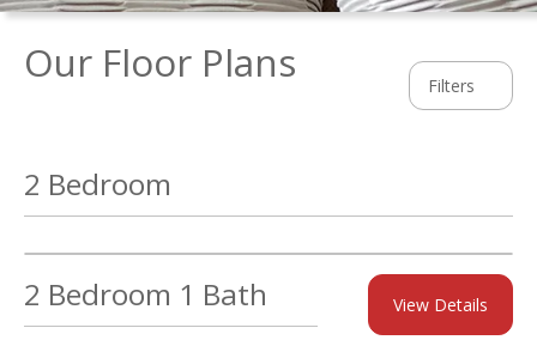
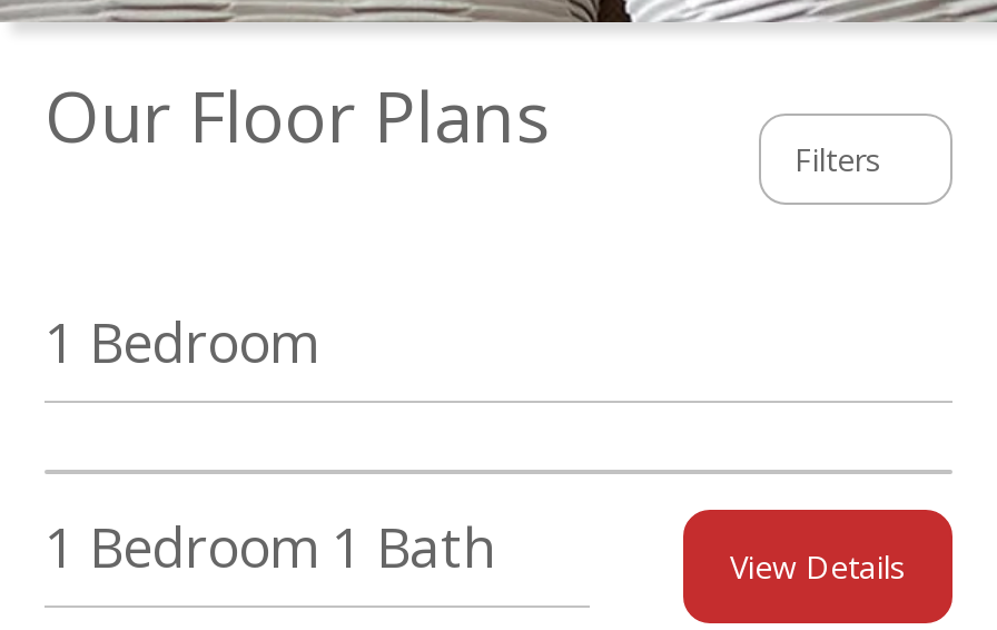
[24,164,171,204] 2 Bedroom -> [45,305,318,378] 1 Bedroom
[24,274,267,314] 2 Bedroom 1 Bath -> [45,510,496,583] 1 Bedroom 1 Bath

